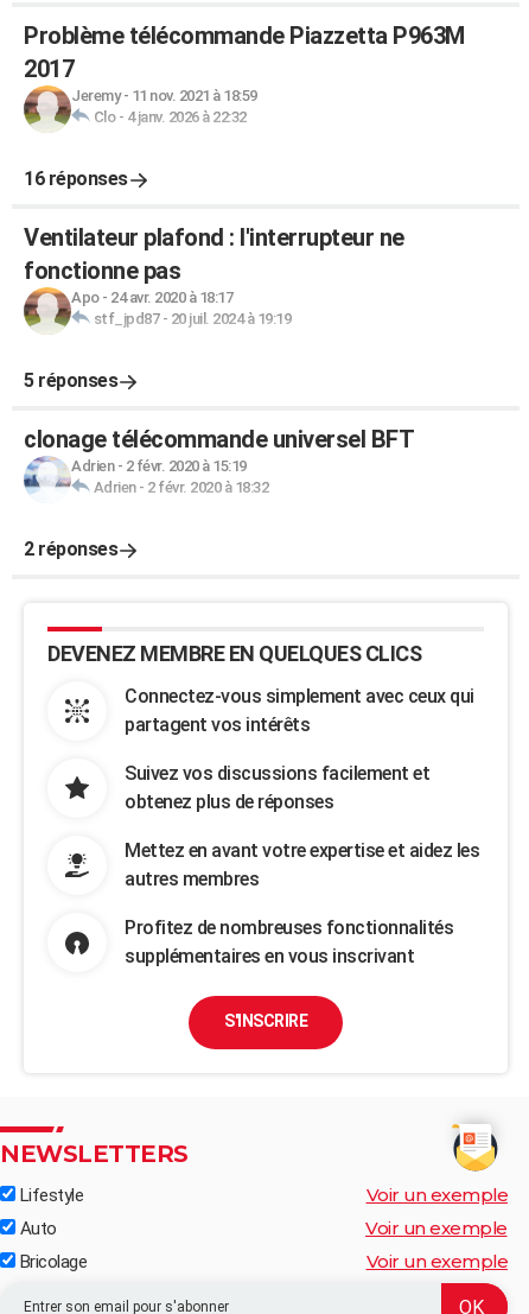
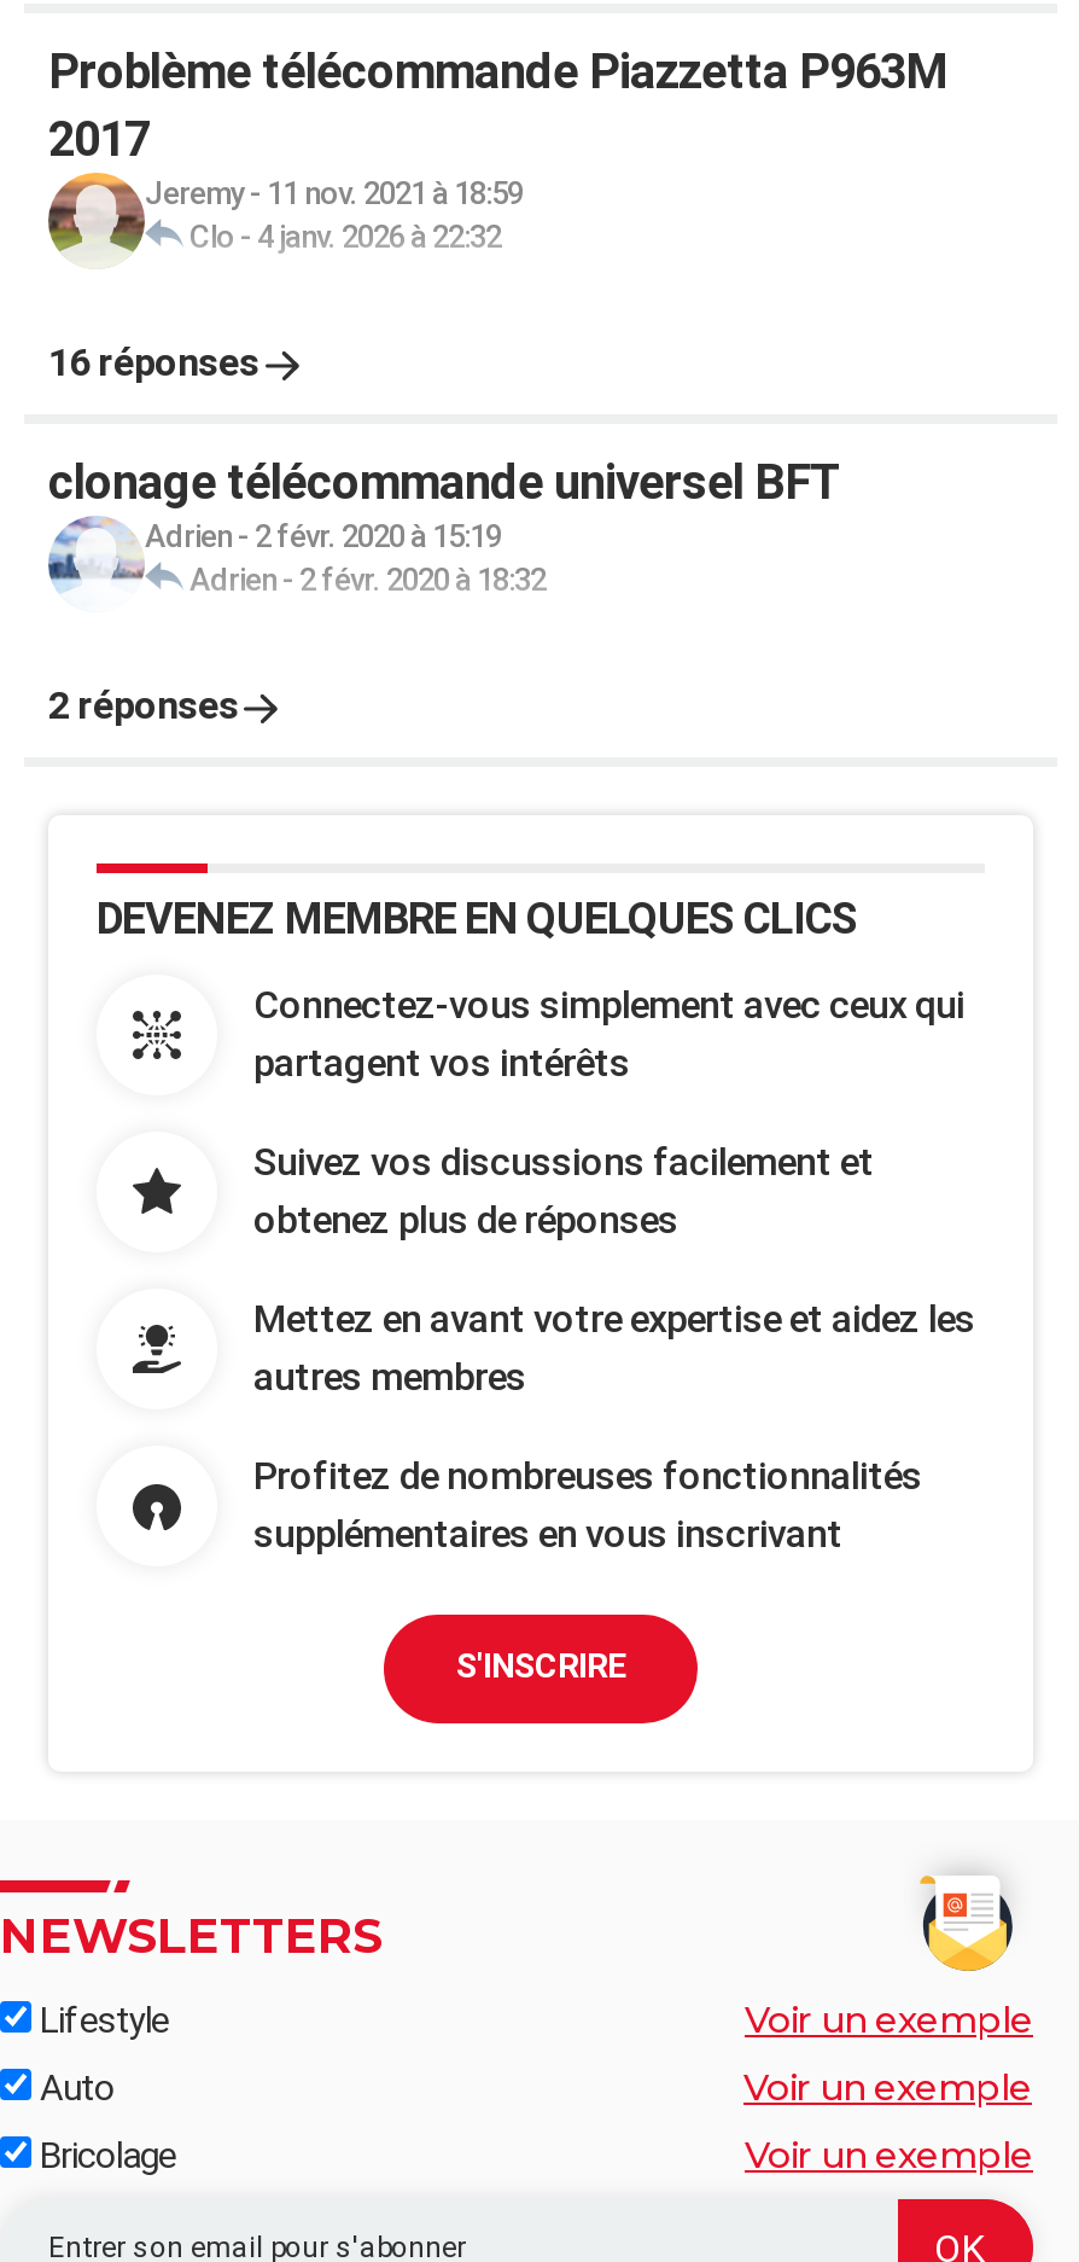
[24,223,404,392] Ventilateur plafond : l'interrupteur ne | fonctionne pas | Apo - 24 avr. 2020 à 18:17 | stf_jpd87 - 20 juil. 2024 à 19:19 | 5 réponses -> none

